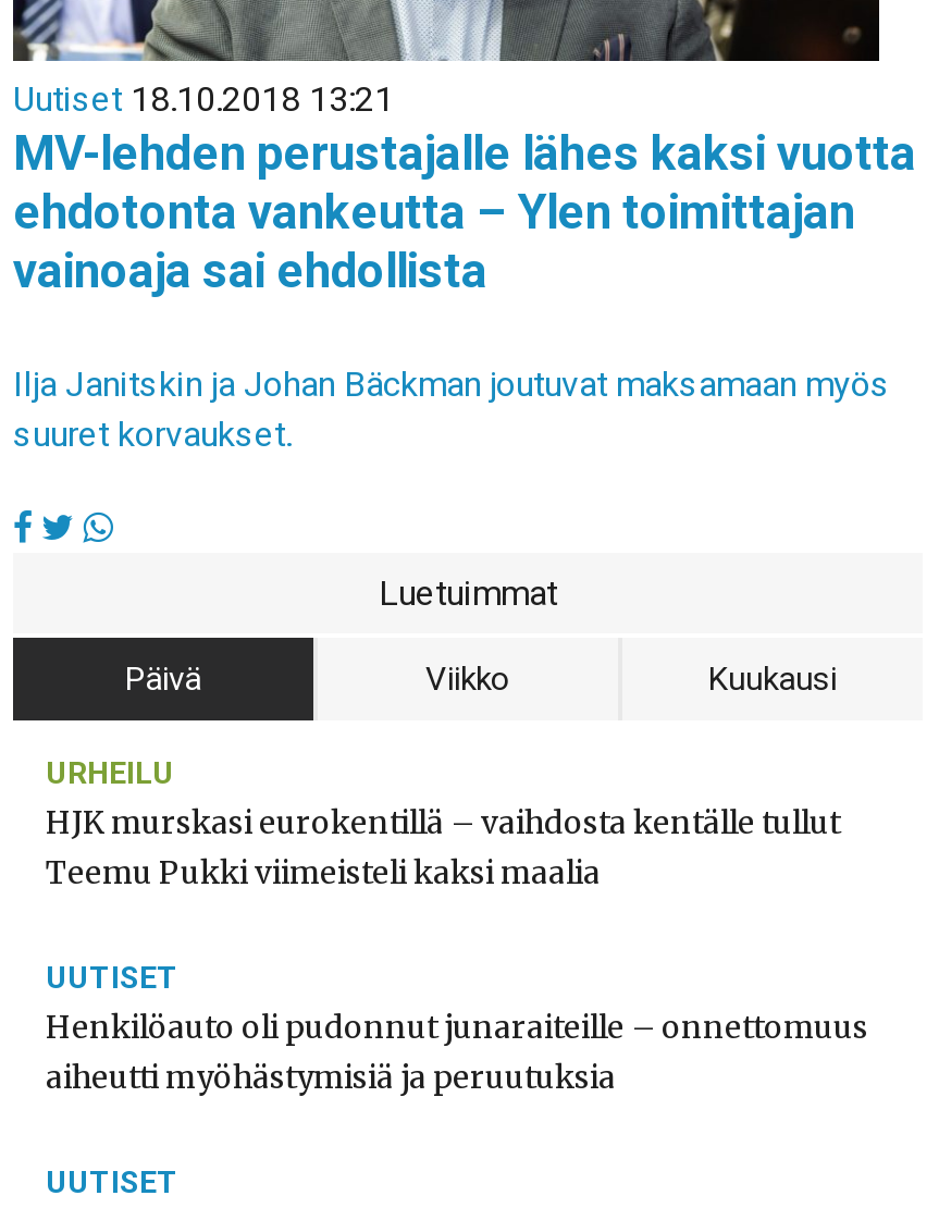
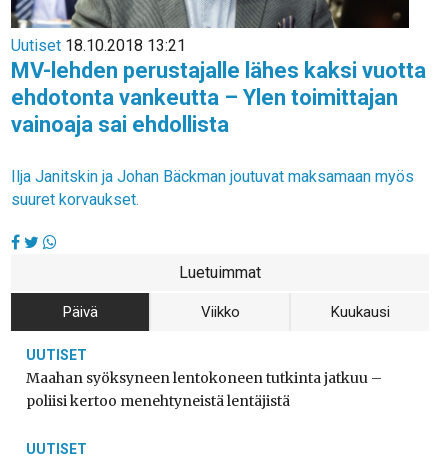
[46,756,840,893] URHEILU | HJK murskasi eurokentillä – vaihdosta kentälle tullut | Teemu Pukki viimeisteli kaksi maalia -> none
[46,1009,868,1098] Henkilöauto oli pudonnut junaraiteille – onnettomuus | aiheutti myöhästymisiä ja peruutuksia -> [26,369,382,410] Maahan syöksyneen lentokoneen tutkinta jatkuu – | poliisi kertoo menehtyneistä lentäjistä

